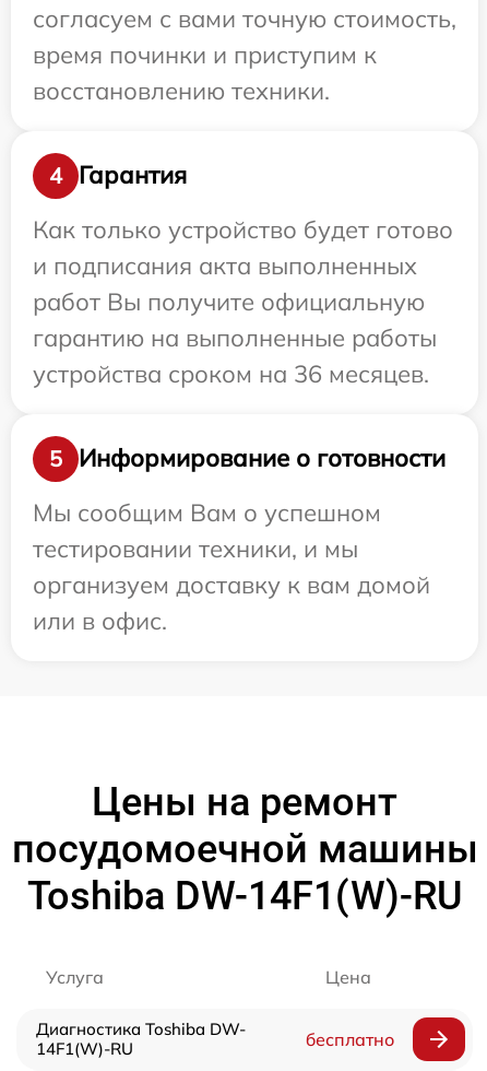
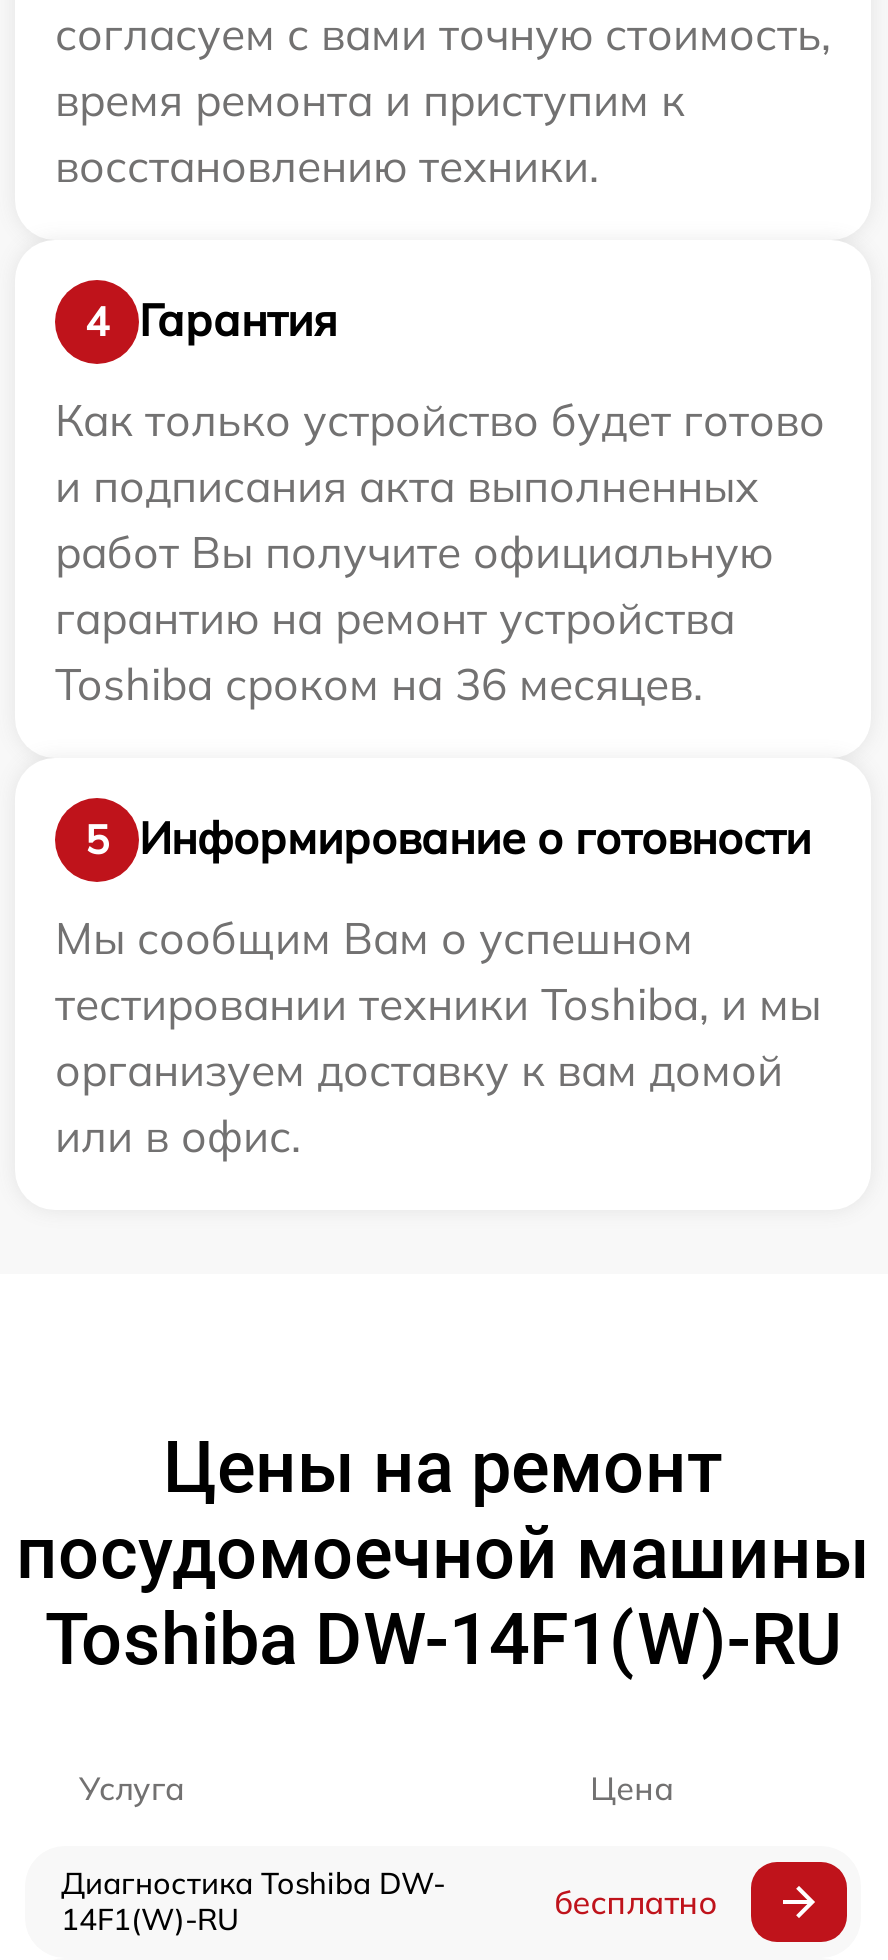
[33,39,377,70] время починки и приступим к -> [55,72,685,128] время ремонта и приступим к
[33,322,437,353] гарантию на выполненные работы -> [55,590,735,646] гарантию на ремонт устройства
[33,358,429,389] устройства сроком на 36 месяцев. -> [55,656,703,712] Toshiba сроком на 36 месяцев.
[33,533,358,564] тестировании техники, и мы -> [55,976,821,1032] тестировании техники Toshiba, и мы

